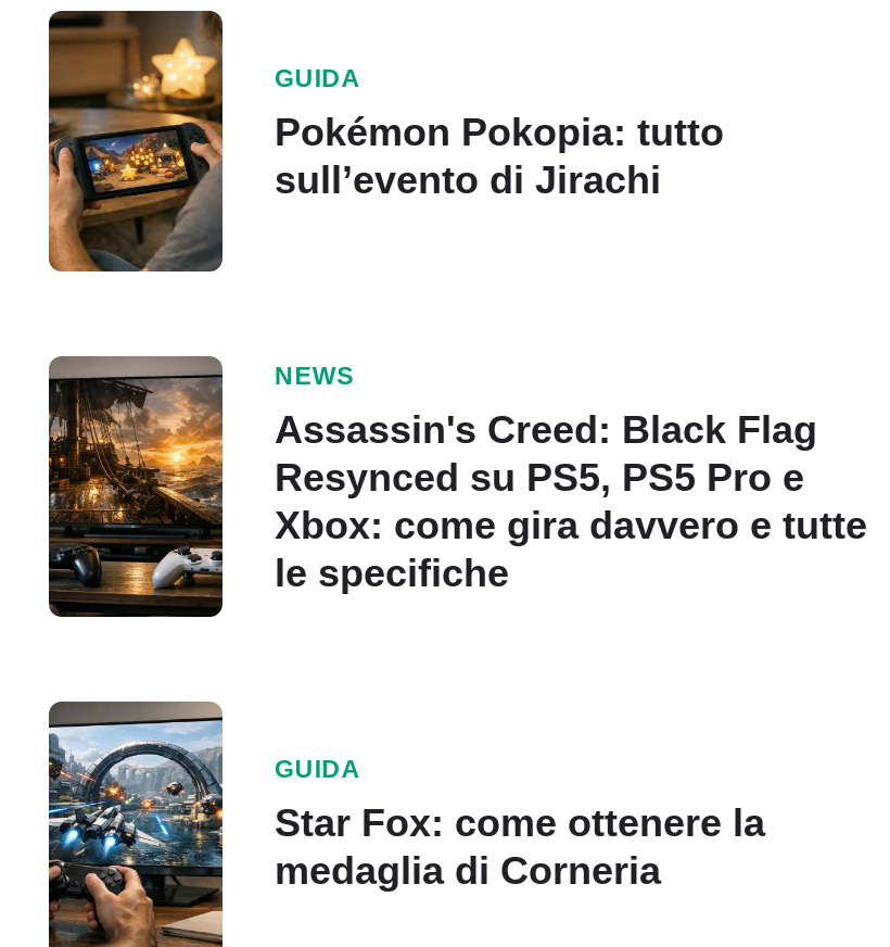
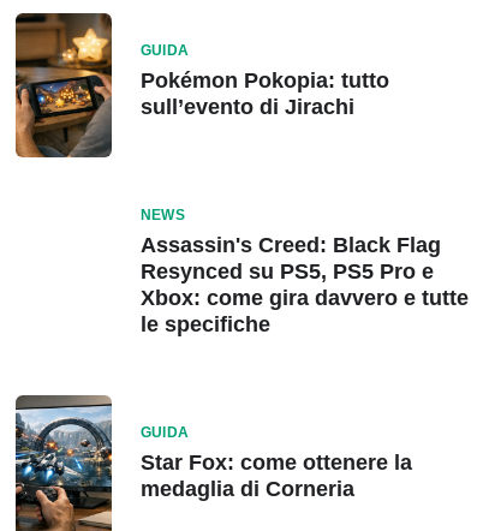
[47,354,225,619] [image] -> none

